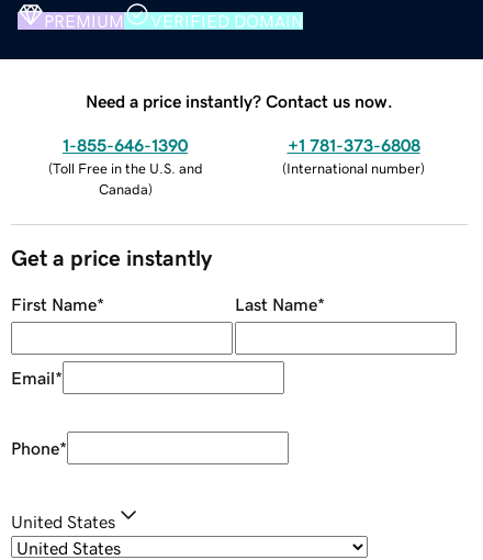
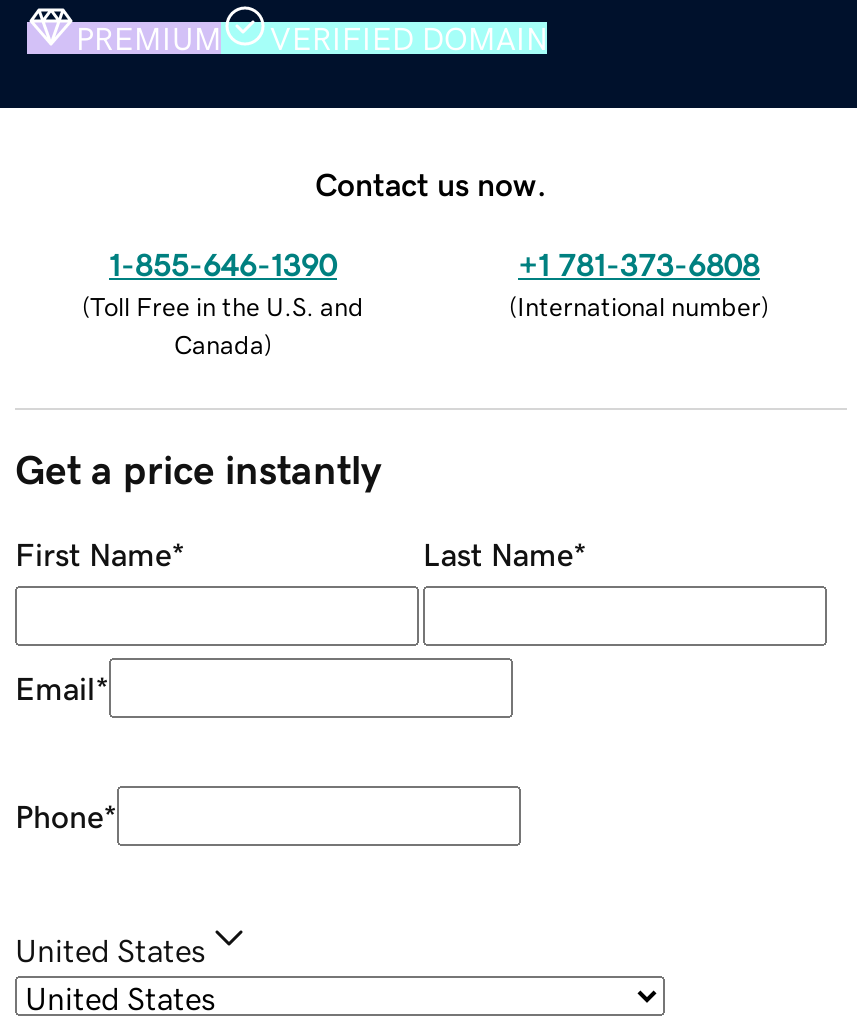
[86,92,393,109] Need a price instantly? Contact us now. -> [315,167,547,199] Contact us now.

